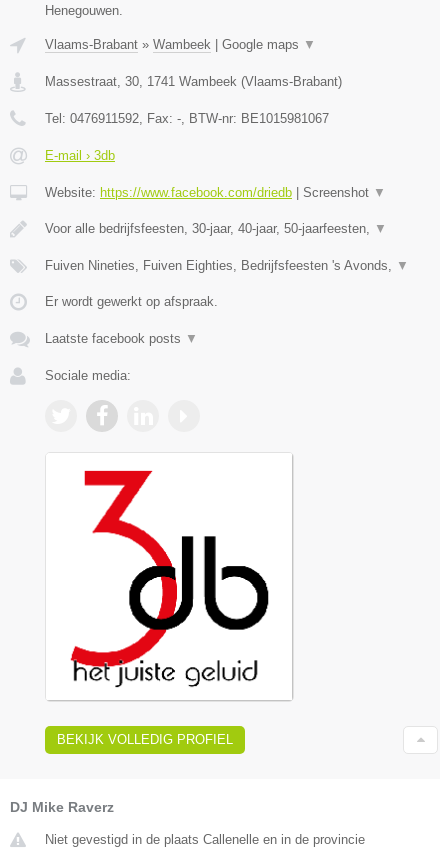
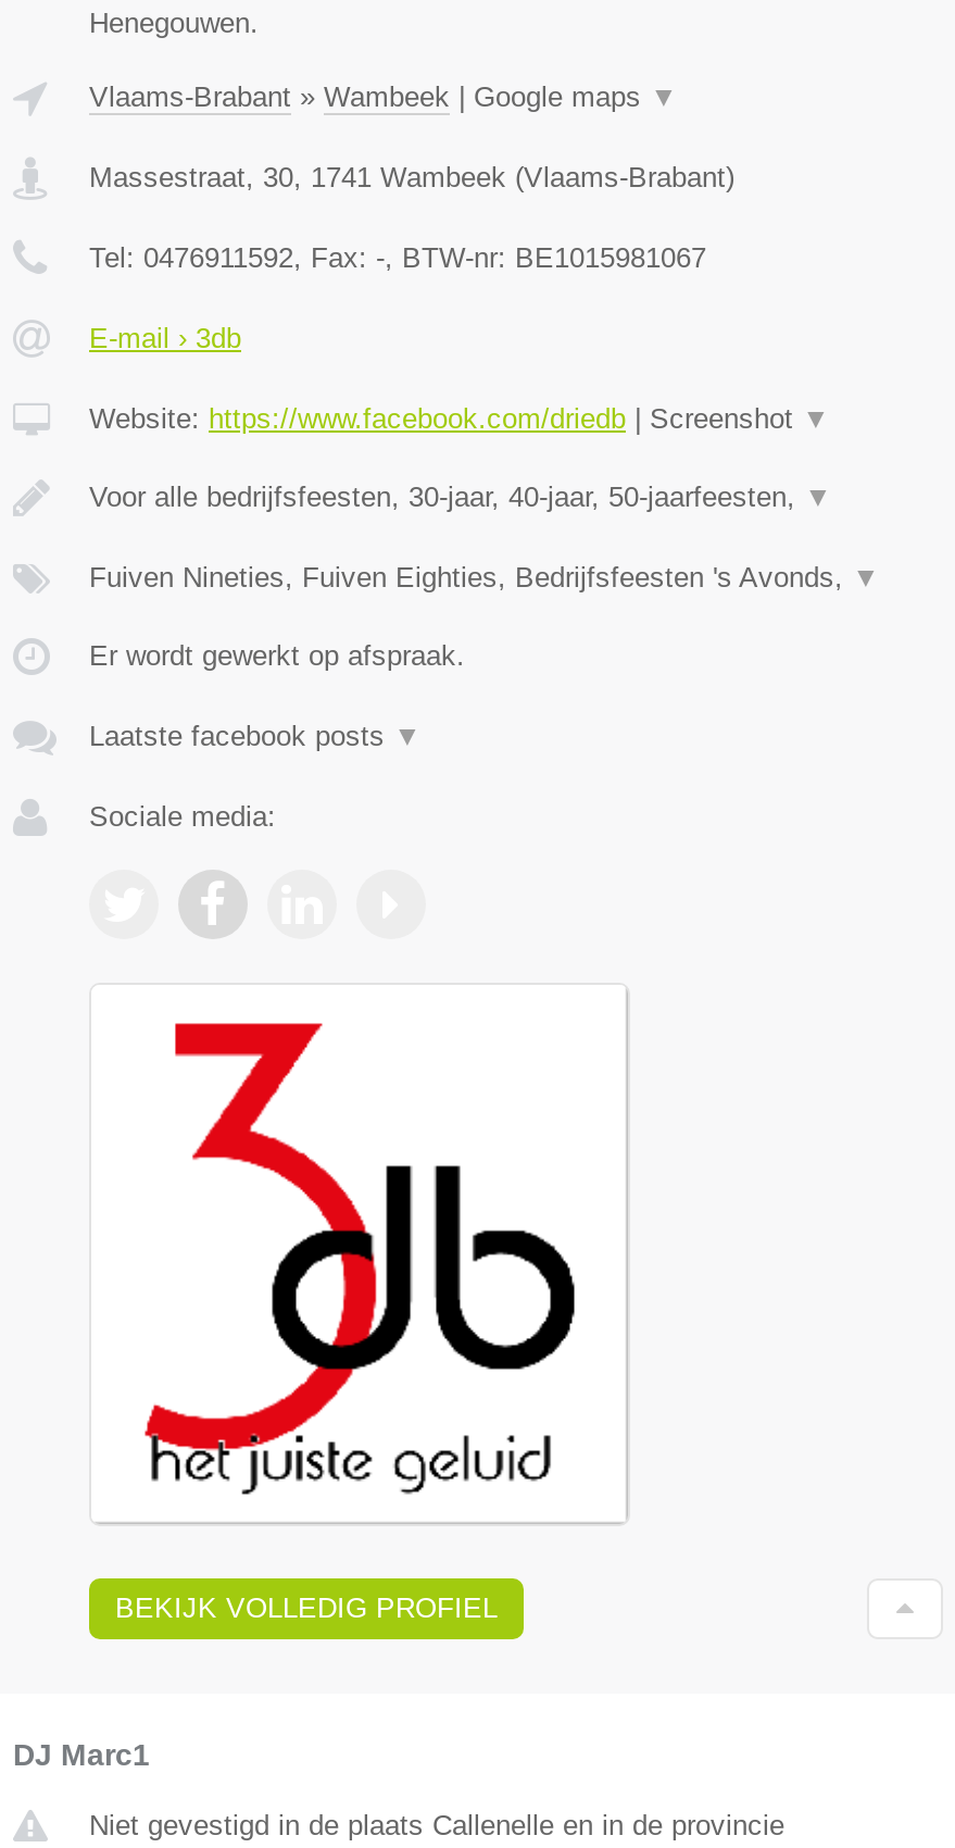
[10,799,114,815] DJ Mike Raverz -> [13,1737,150,1772] DJ Marc1

